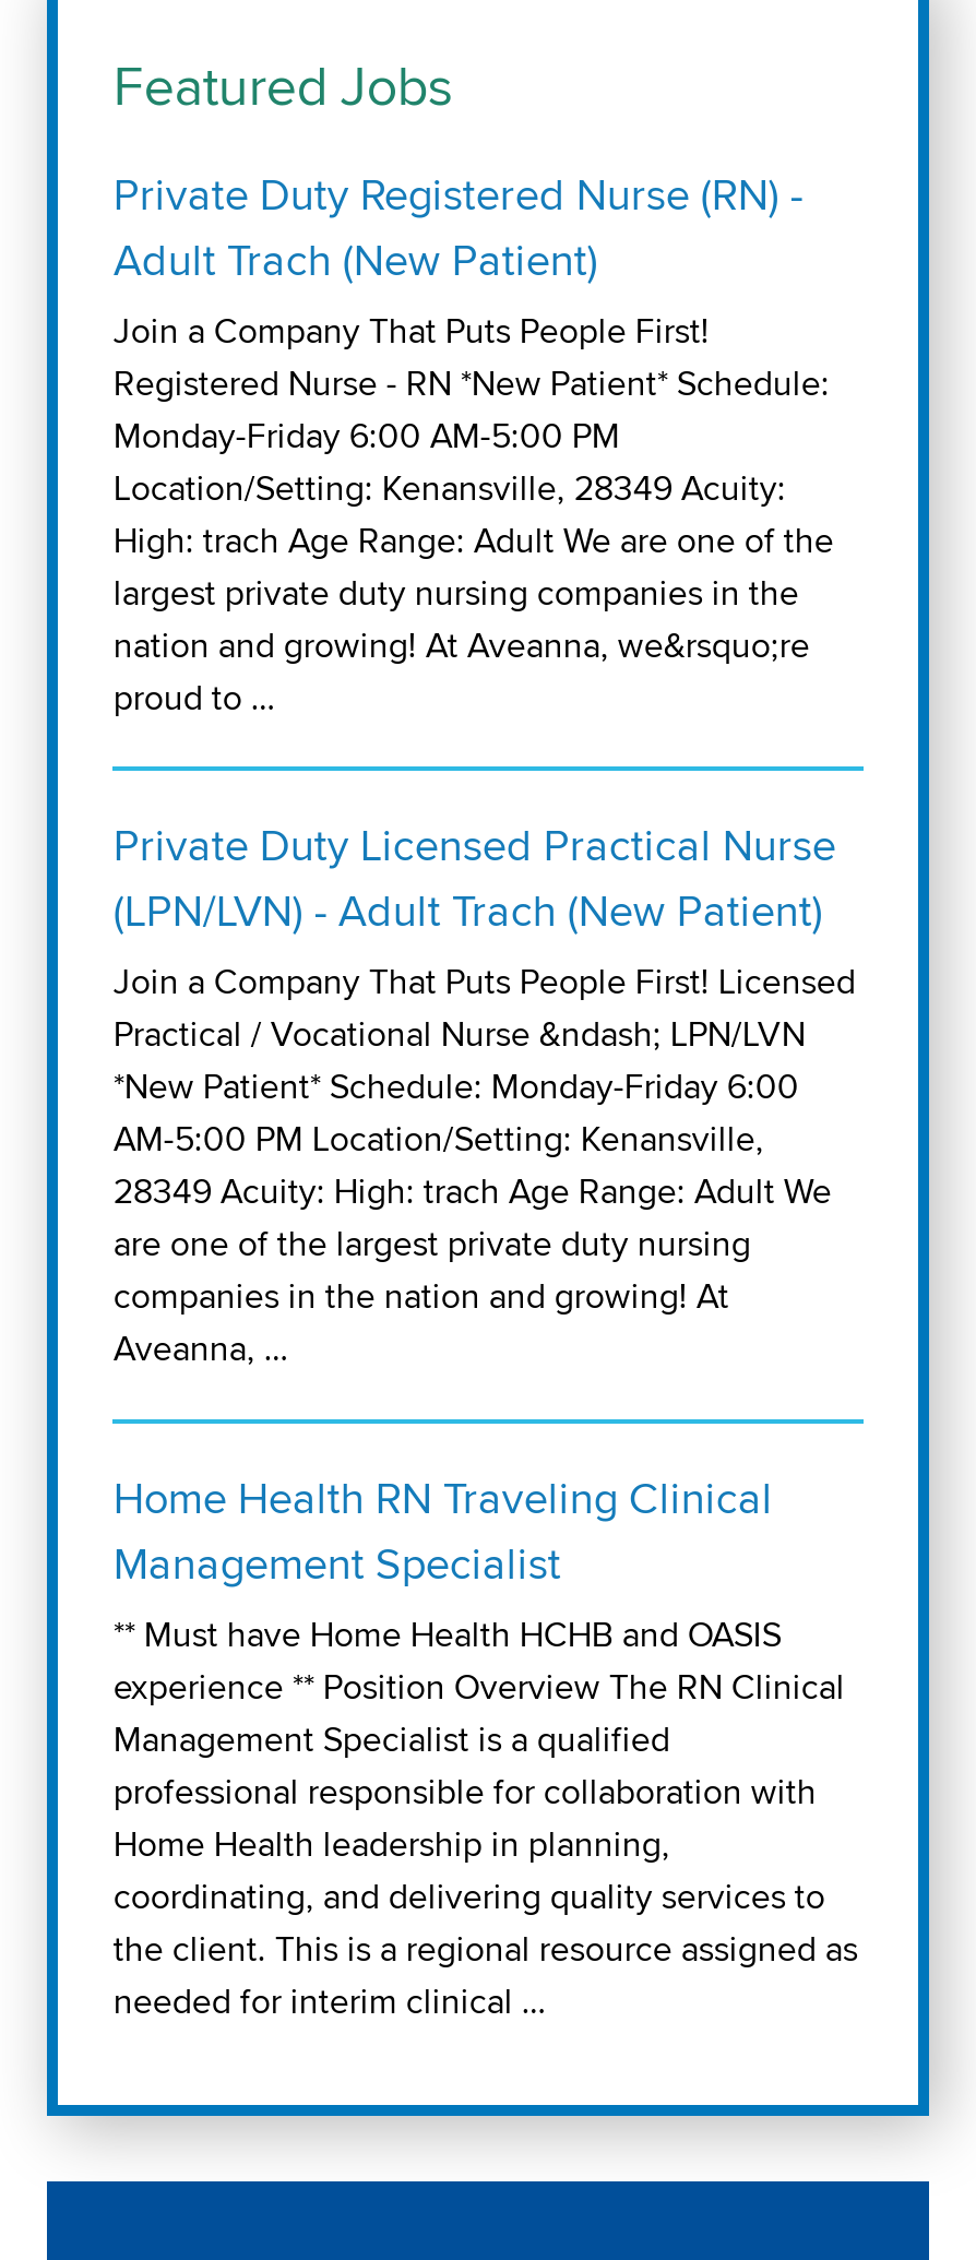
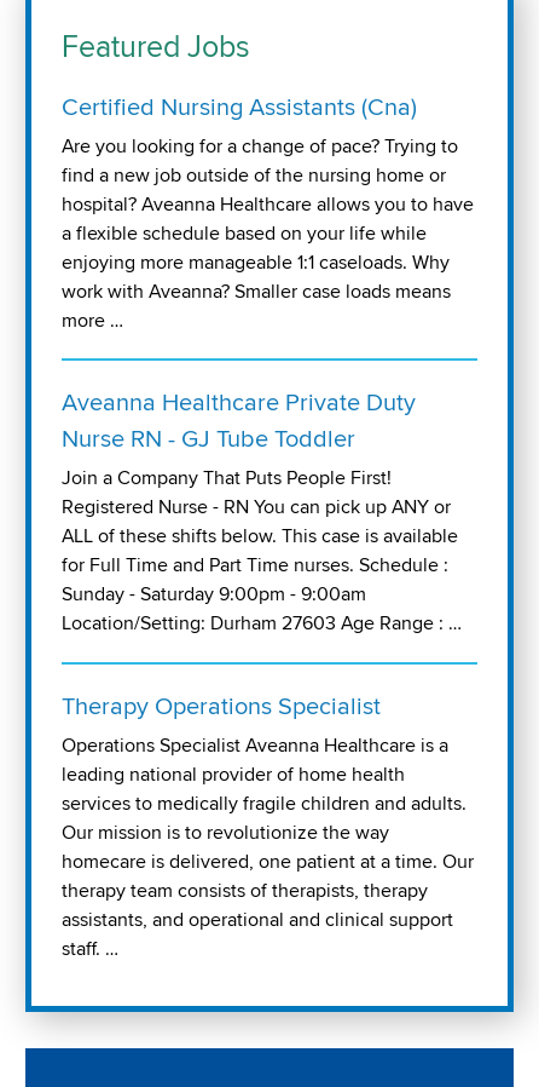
[113,170,803,288] Private Duty Registered Nurse (RN) - | Adult Trach (New Patient) -> [62,93,474,454] Certified Nursing Assistants (Cna) | Are you looking for a change of pace? Trying to | find a new job outside of the nursing home or | hospital? Aveanna Healthcare allows you to have | a flexible schedule based on your life while | enjoying more manageable 1:1 caseloads. Why | work with Aveanna? Smaller case loads means | more … | Aveanna Healthcare Private Duty | Nurse RN - GJ Tube Toddler
moved [113,310,709,354] -> [62,467,392,491]: Join a Company That Puts People First!
[113,362,858,2024] Registered Nurse - RN *New Patient* Schedule: | Monday-Friday 6:00 AM-5:00 PM | Location/Setting: Kenansville, 28349 Acuity: | High: trach Age Range: Adult We are one of the | largest private duty nursing companies in the | nation and growing! At Aveanna, we&rsquo;re | proud to … | Private Duty Licensed Practical Nurse | (LPN/LVN) - Adult Trach (New Patient) | Join a Company That Puts People First! Licensed | Practical / Vocational Nurse &ndash; LPN/LVN | *New Patient* Schedule: Monday-Friday 6:00 | AM-5:00 PM Location/Setting: Kenansville, | 28349 Acuity: High: trach Age Range: Adult We | are one of the largest private duty nursing | companies in the nation and growing! At | Aveanna, … | Home Health RN Traveling Clinical | Management Specialist | ** Must have Home Health HCHB and OASIS | experience ** Position Overview The RN Clinical | Management Specialist is a qualified | professional responsible for collaboration with | Home Health leadership in planning, | coordinating, and delivering quality services to | the client. This is a regional resource assigned as | needed for interim clinical … -> [62,496,474,961] Registered Nurse - RN You can pick up ANY or | ALL of these shifts below. This case is available | for Full Time and Part Time nurses. Schedule : | Sunday - Saturday 9:00pm - 9:00am | Location/Setting: Durham 27603 Age Range : … | Therapy Operations Specialist | Operations Specialist Aveanna Healthcare is a | leading national provider of home health | services to medically fragile children and adults. | Our mission is to revolutionize the way | homecare is delivered, one patient at a time. Our | therapy team consists of therapists, therapy | assistants, and operational and clinical support | staff. …

